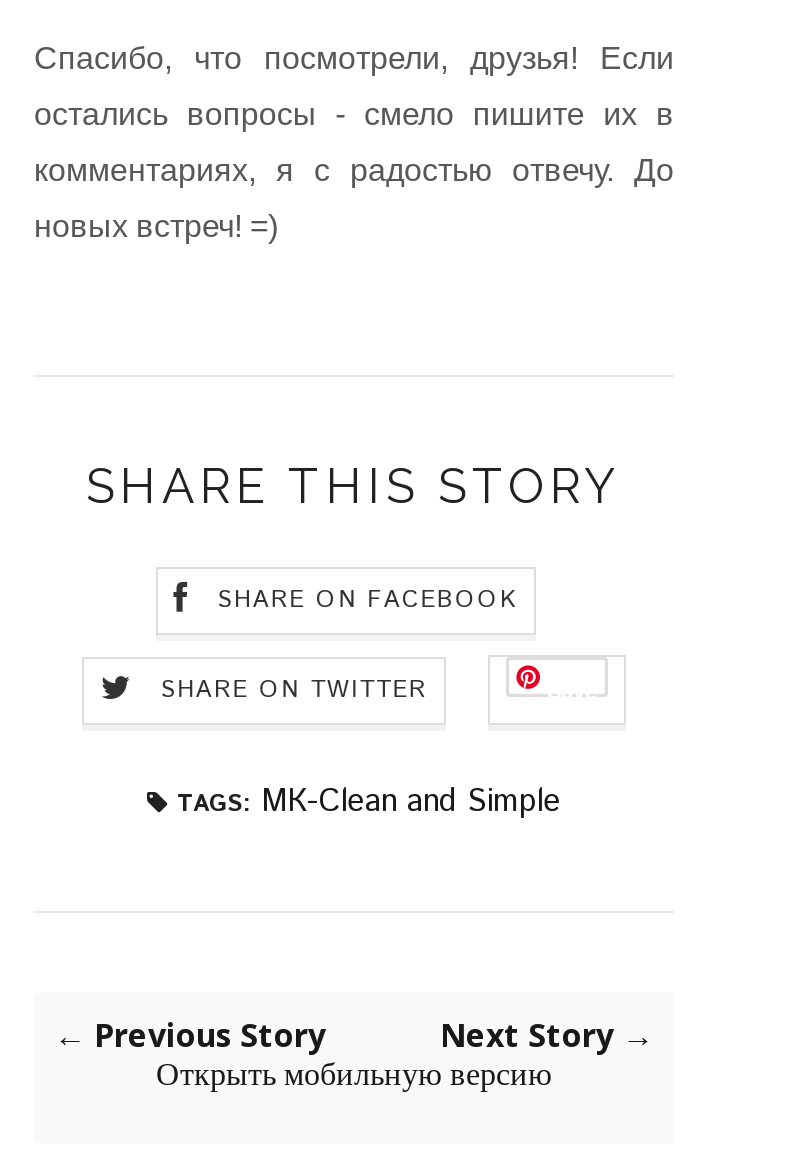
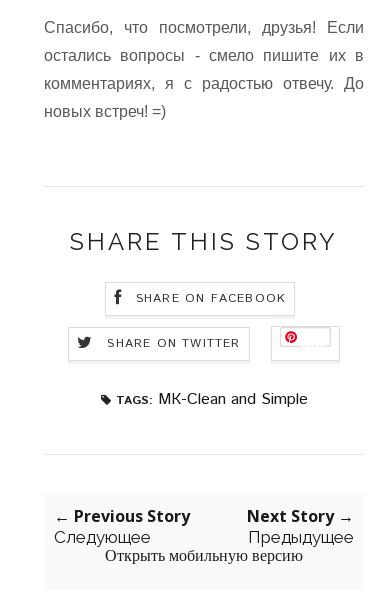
none -> [54,527,151,547] Следующее
none -> [248,527,354,547] Предыдущее

